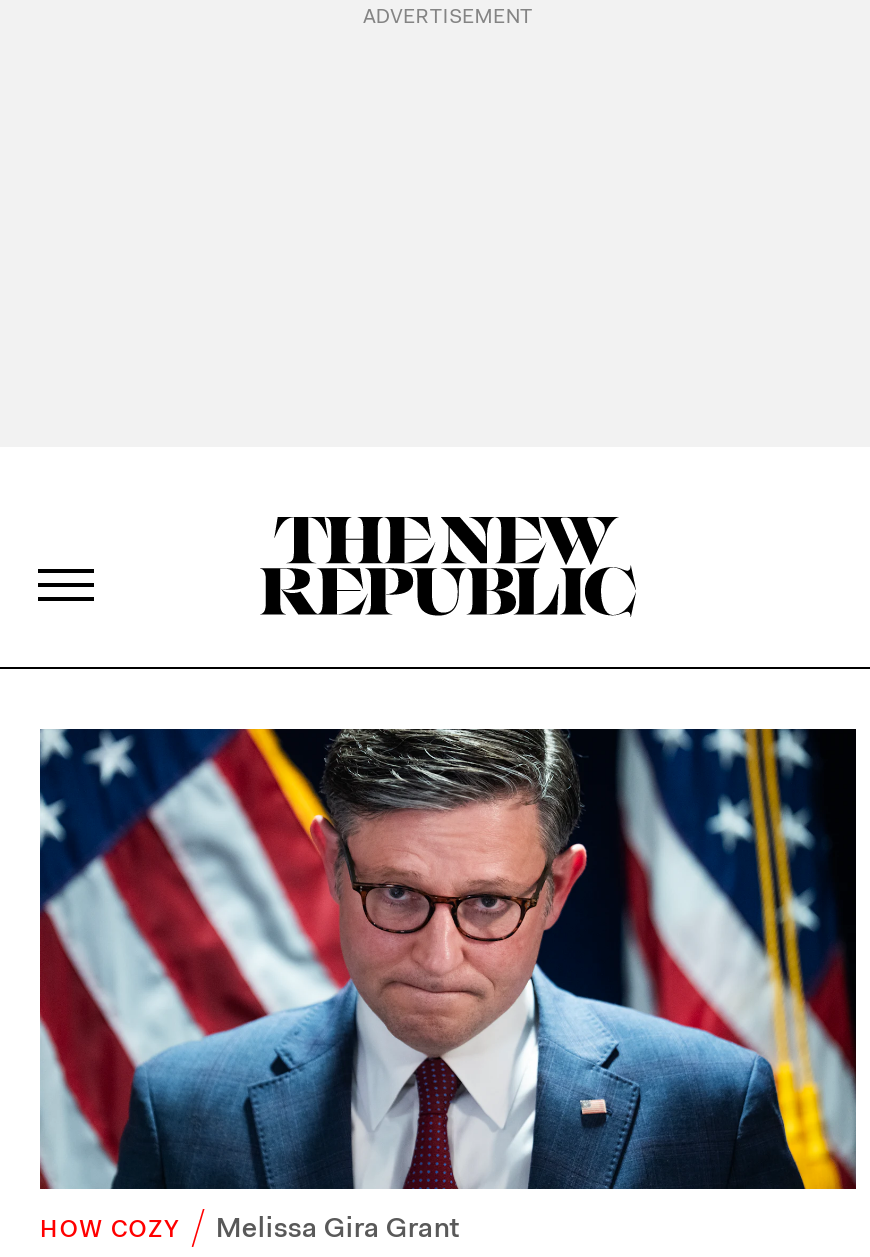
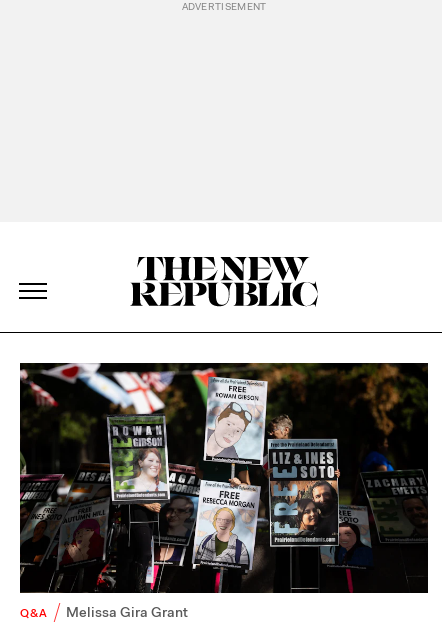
[38,727,858,1244] [image] | HOW COZY -> [19,362,429,620] [image] | Q&A

